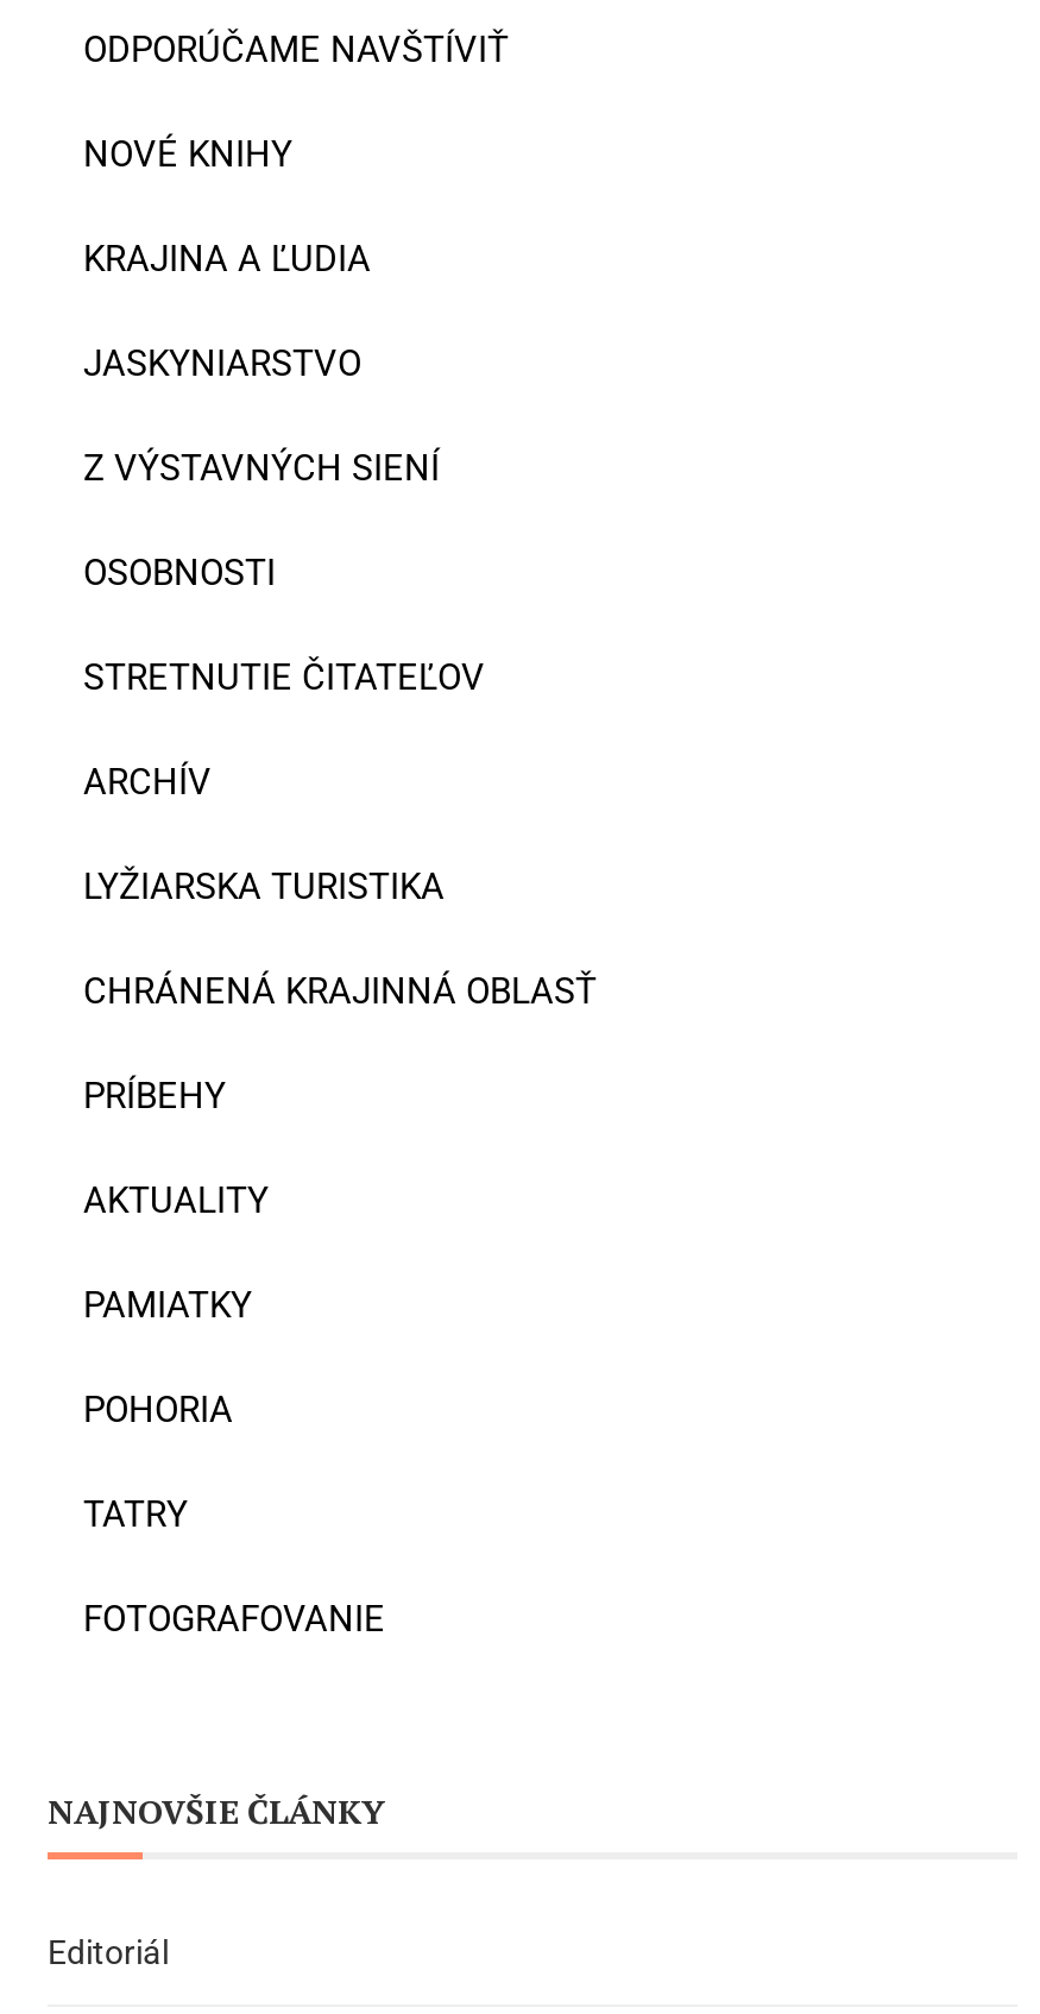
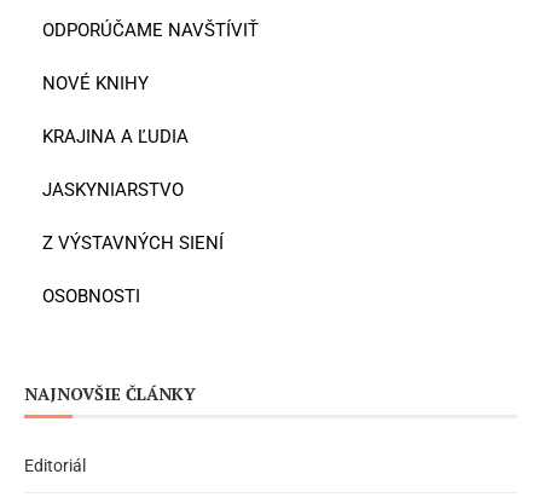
[83,655,597,1640] STRETNUTIE ČITATEĽOV | ARCHÍV | LYŽIARSKA TURISTIKA | CHRÁNENÁ KRAJINNÁ OBLASŤ | PRÍBEHY | AKTUALITY | PAMIATKY | POHORIA | TATRY | FOTOGRAFOVANIE -> none

